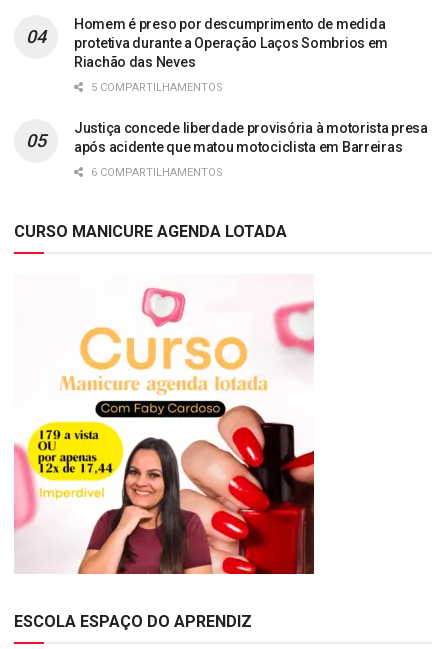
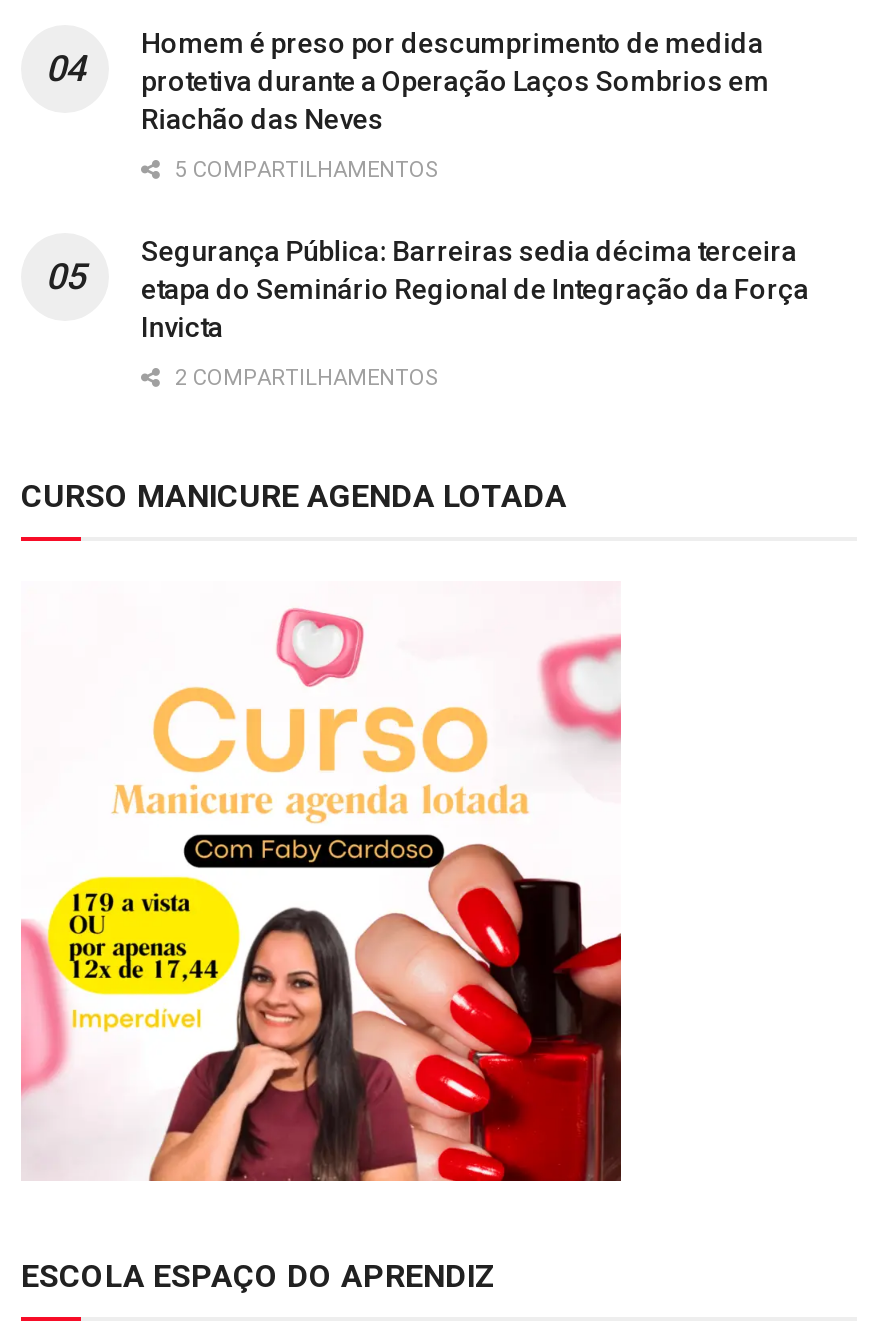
[74,120,428,155] Justiça concede liberdade provisória à motorista presa | após acidente que matou motociclista em Barreiras -> [141,235,809,343] Segurança Pública: Barreiras sedia décima terceira | etapa do Seminário Regional de Integração da Força | Invicta
[88,166,223,179] 6 COMPARTILHAMENTOS -> [169,365,439,391] 2 COMPARTILHAMENTOS

